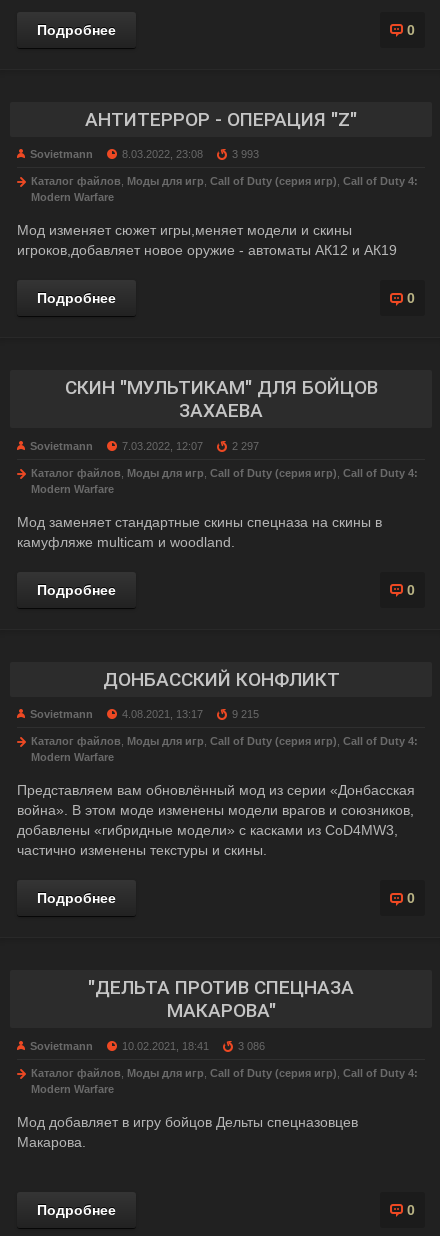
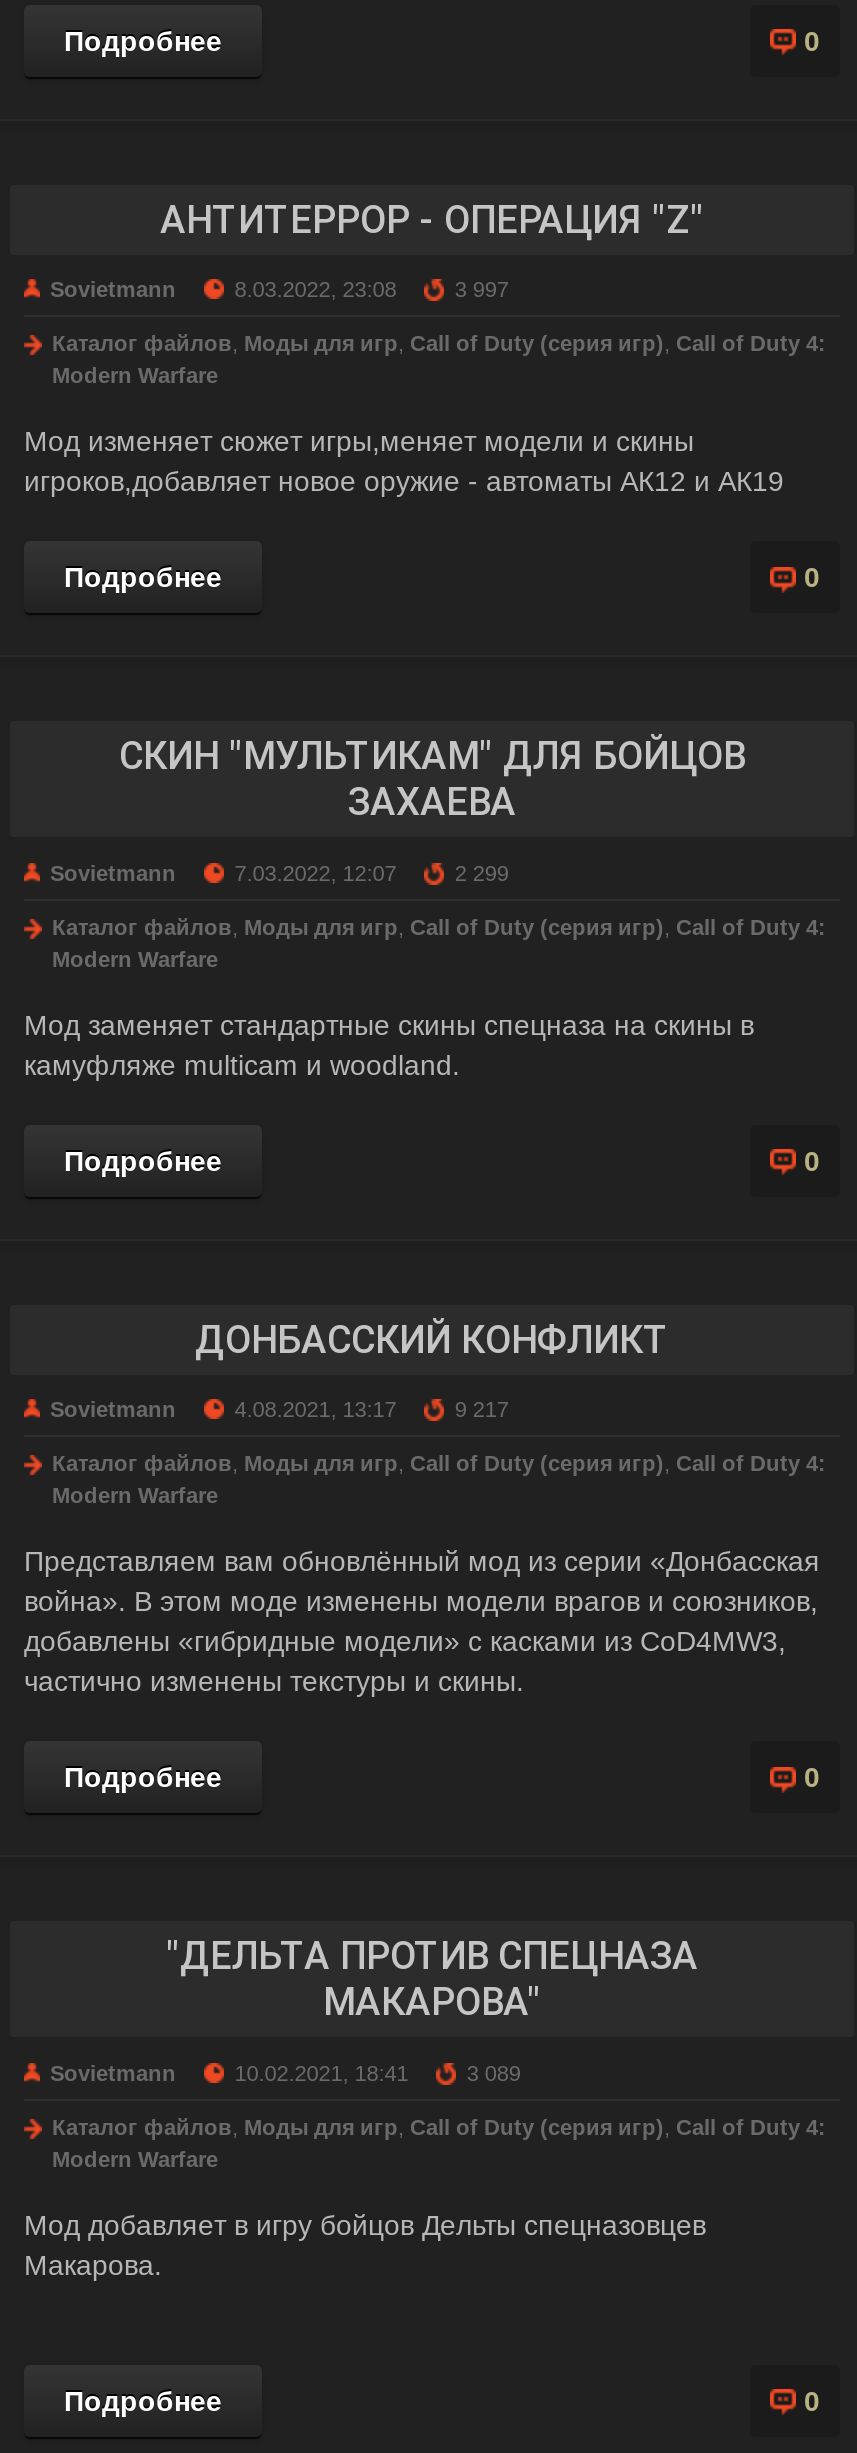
[232,148,259,160] 3 993 -> [455,277,509,301] 3 997
[232,439,259,451] 2 297 -> [455,860,509,884] 2 299
[232,708,259,720] 9 215 -> [455,1397,509,1421] 9 217
[238,1039,265,1051] 3 086 -> [467,2060,521,2084] 3 089

